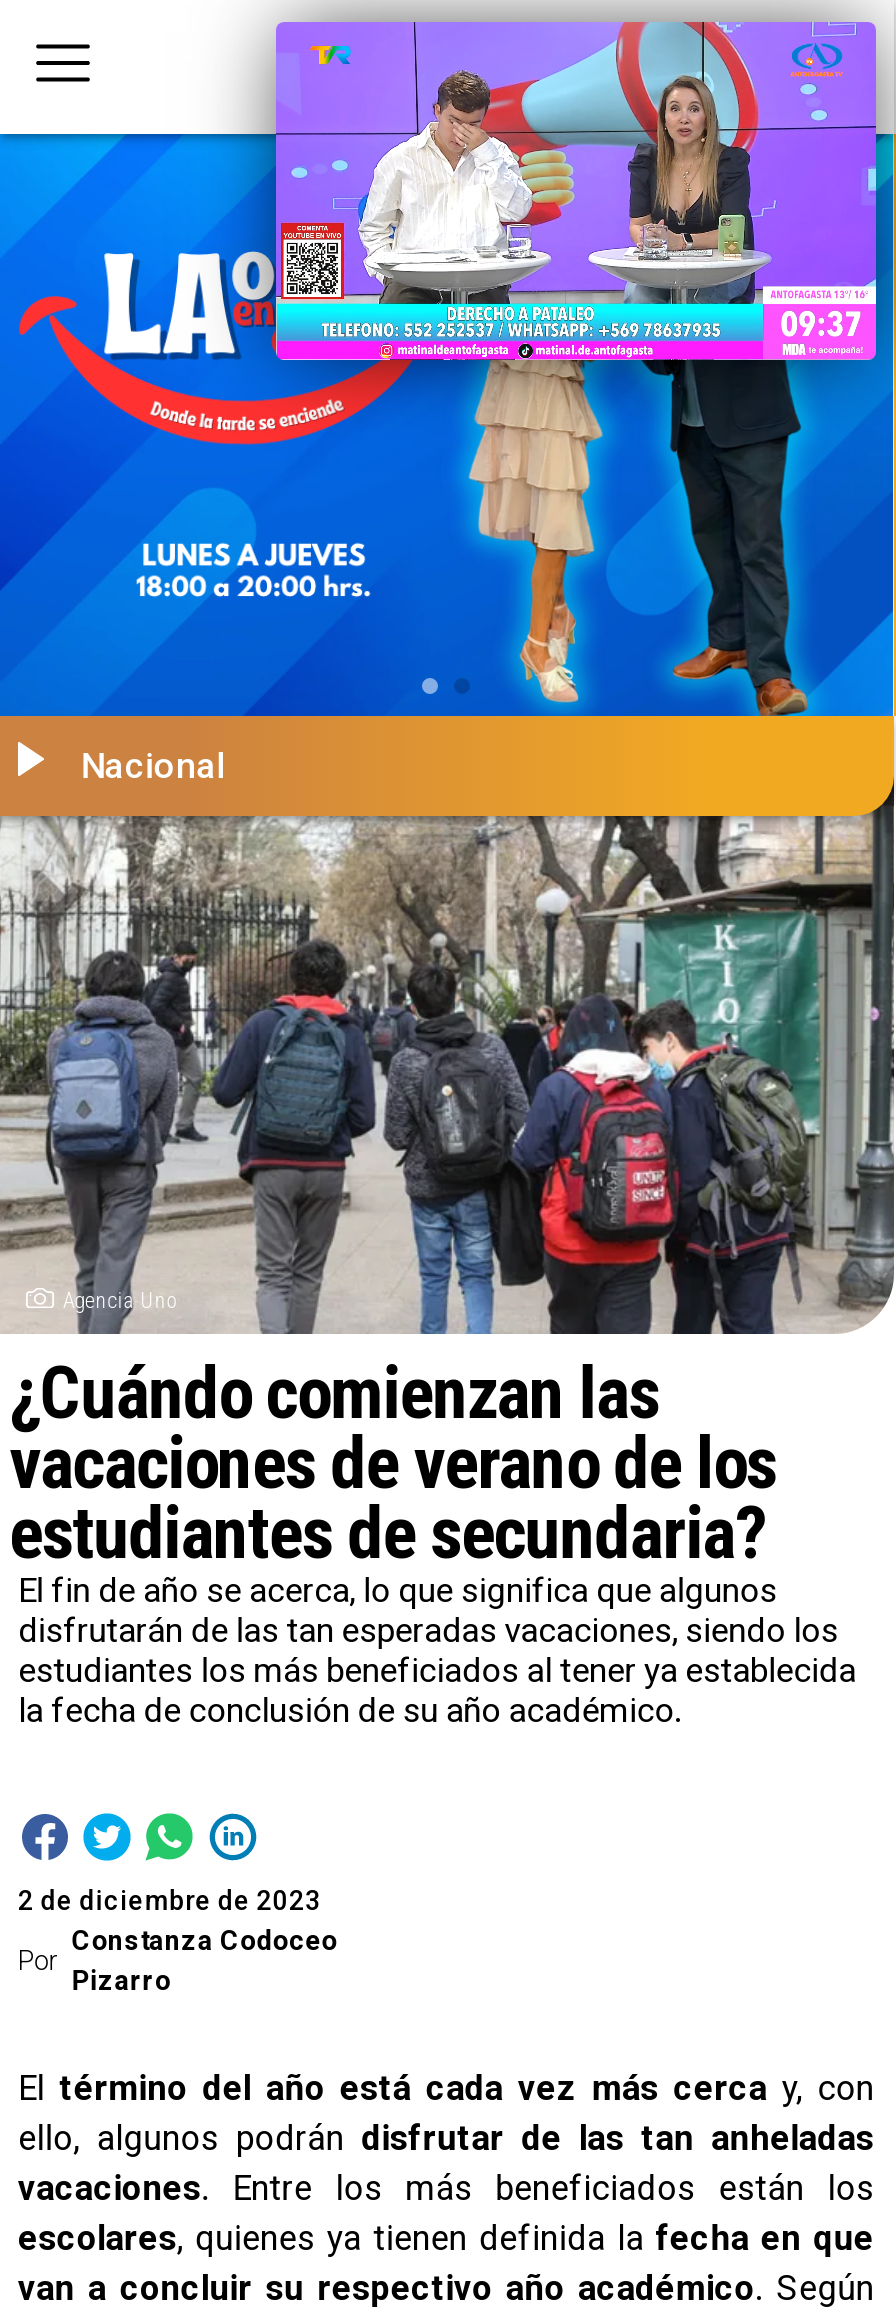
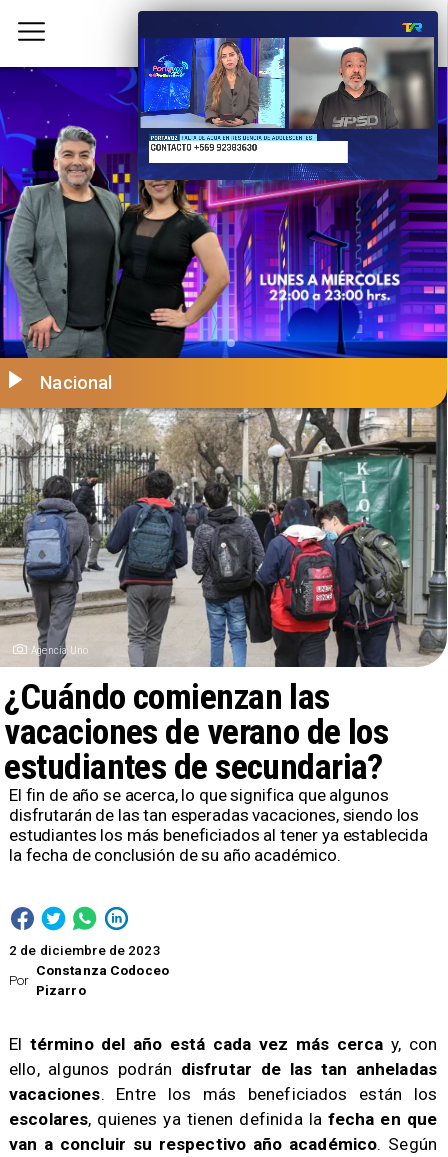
[6,22,890,718] [image] -> [3,10,445,359] [image]

